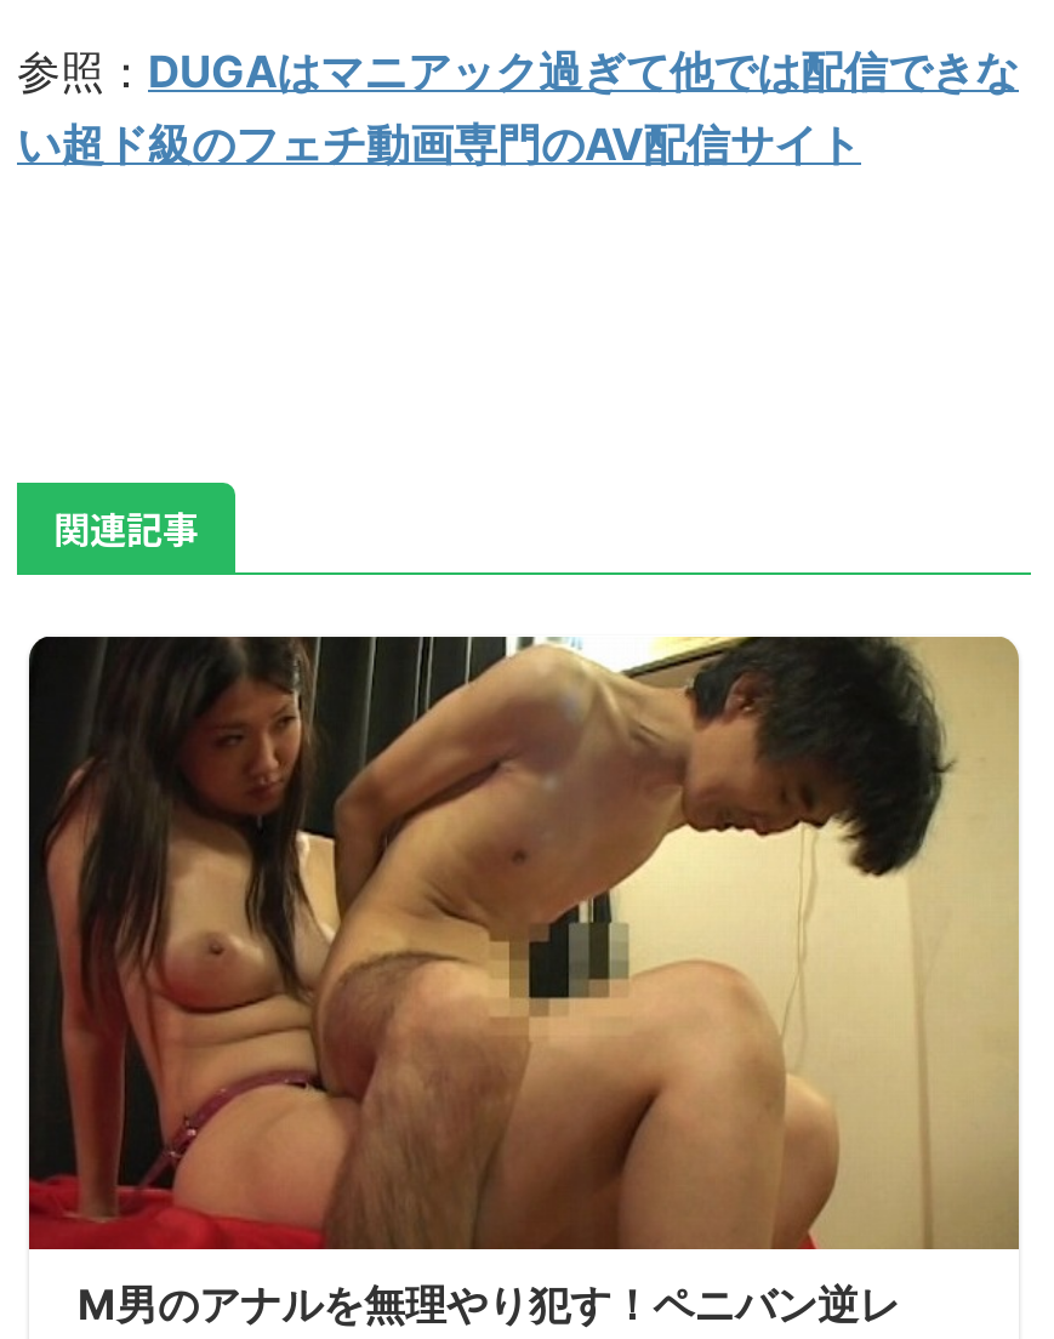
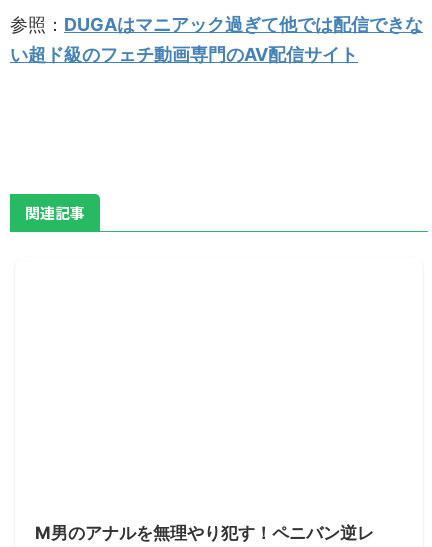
[27,633,1021,1252] [image] -> none

